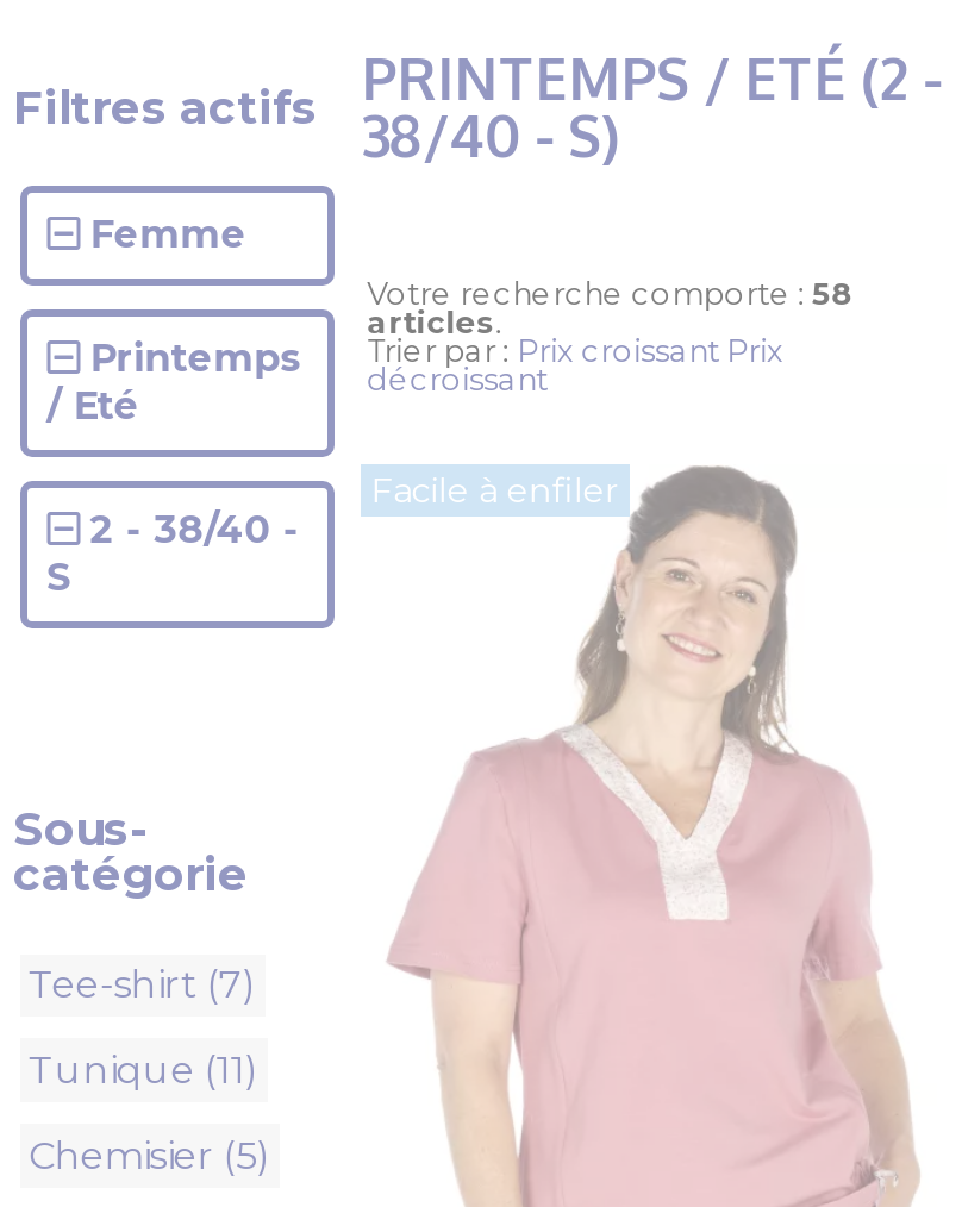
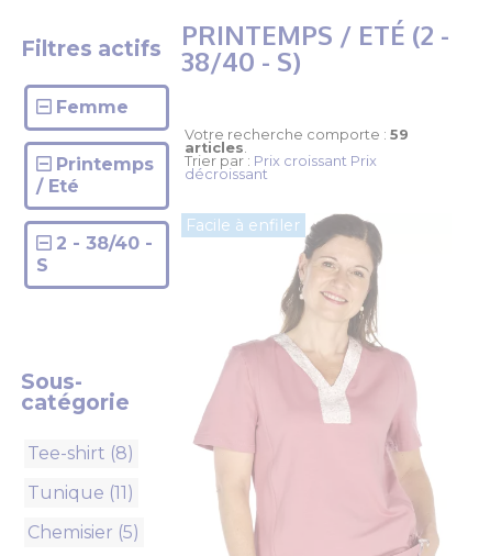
[367,277,855,313] Votre recherche comporte : 58 -> [184,127,408,143] Votre recherche comporte : 59
[28,961,257,1006] Tee-shirt (7) -> [28,442,134,463] Tee-shirt (8)

